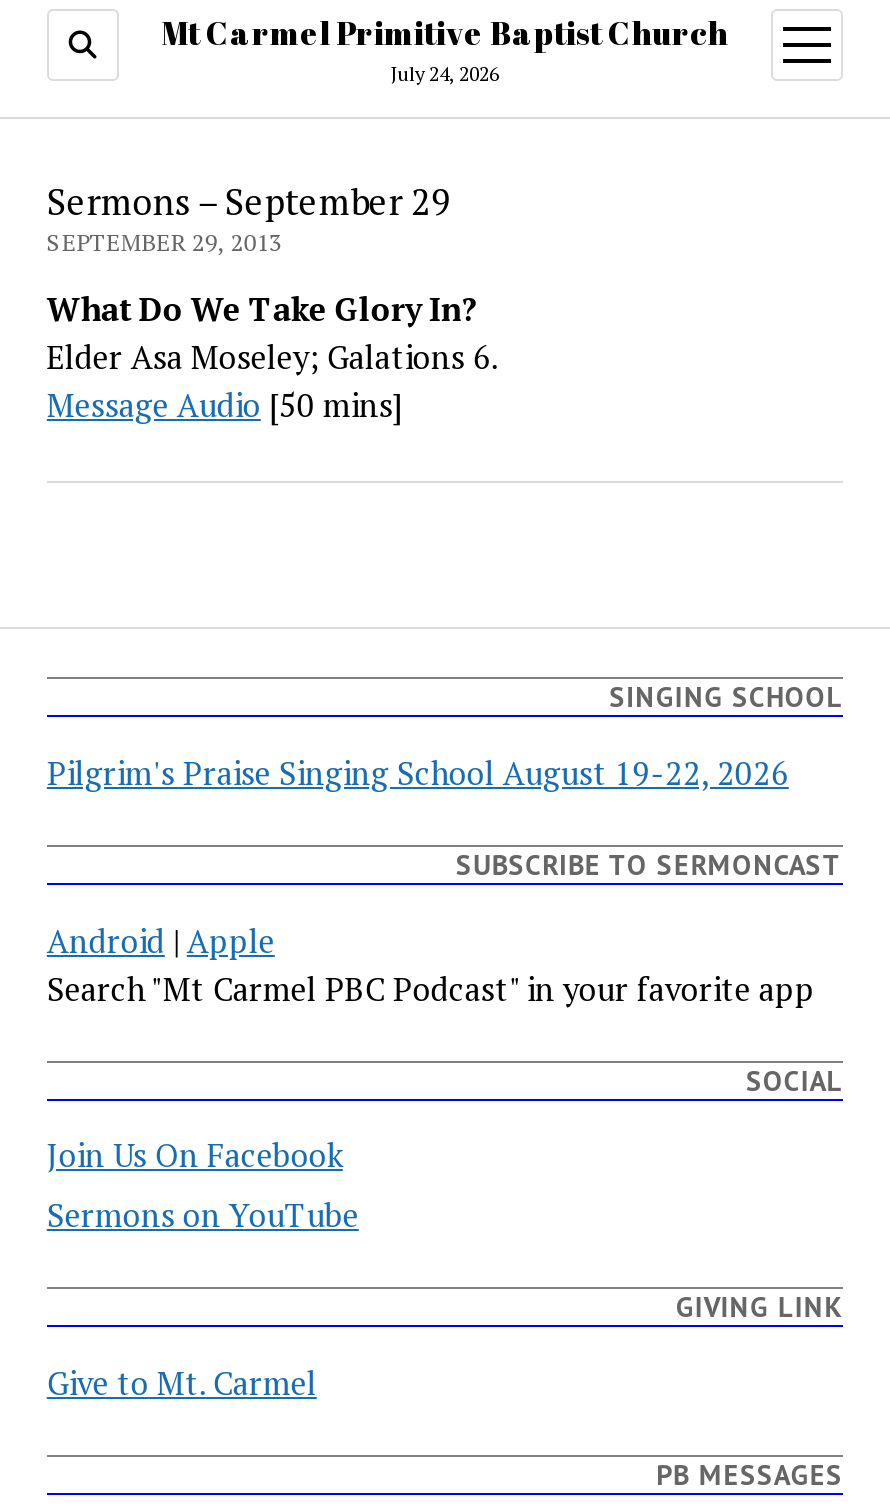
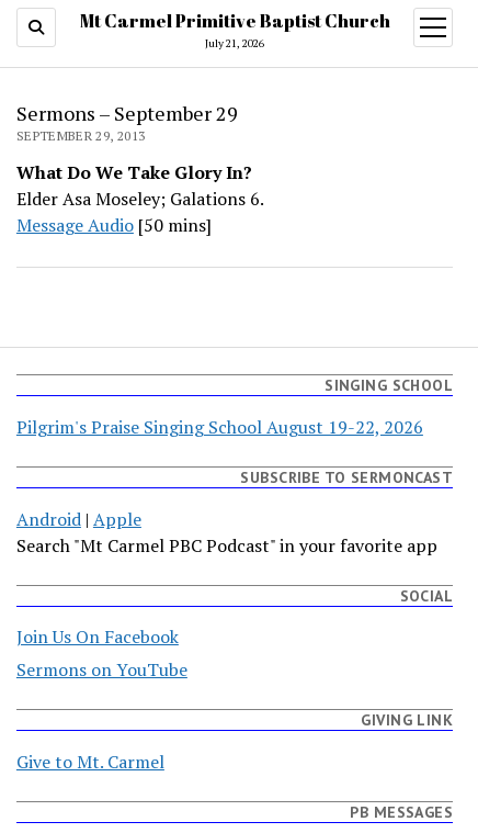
[391,61,499,87] July 24, 2026 -> [205,36,264,50] July 21, 2026

